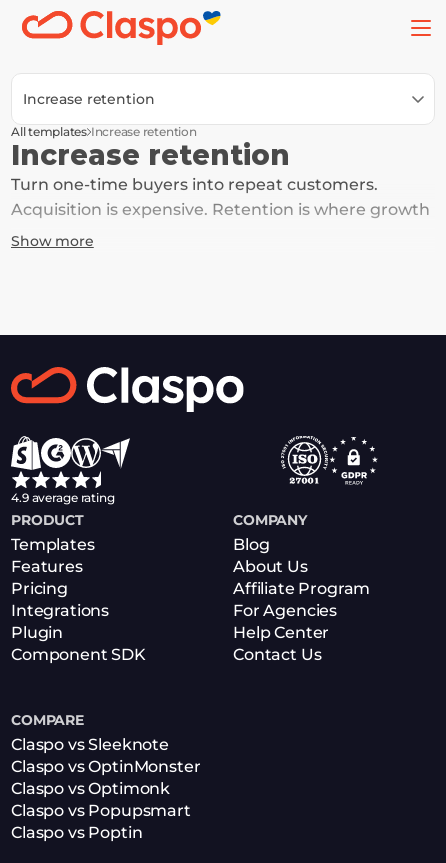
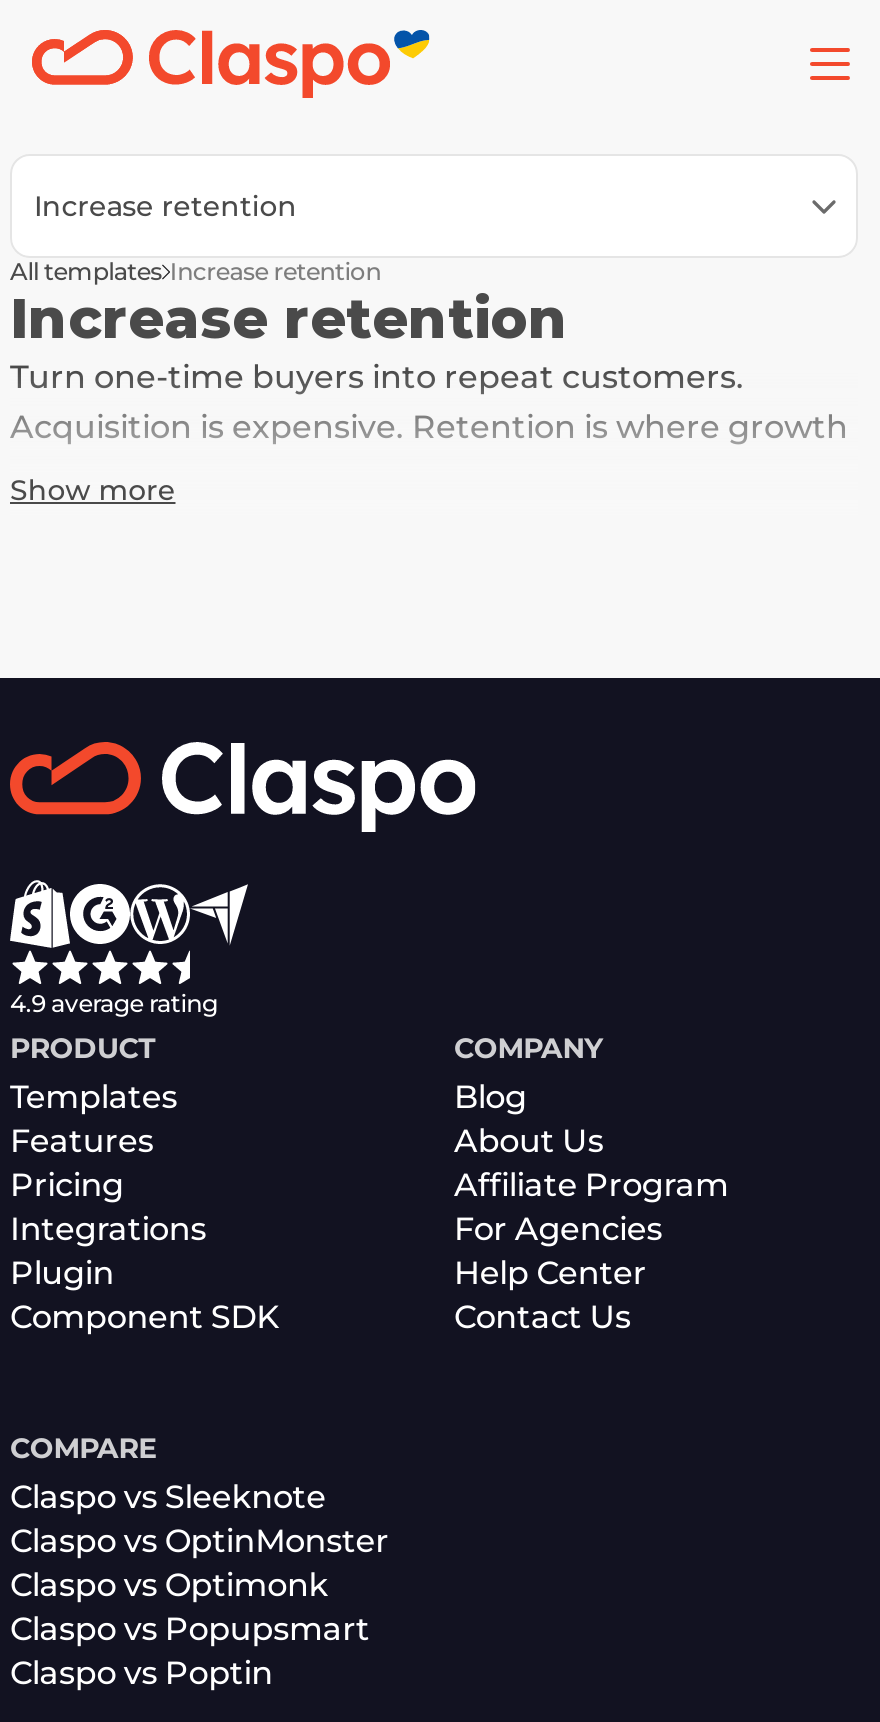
[280,435,378,485] [image] -> none

